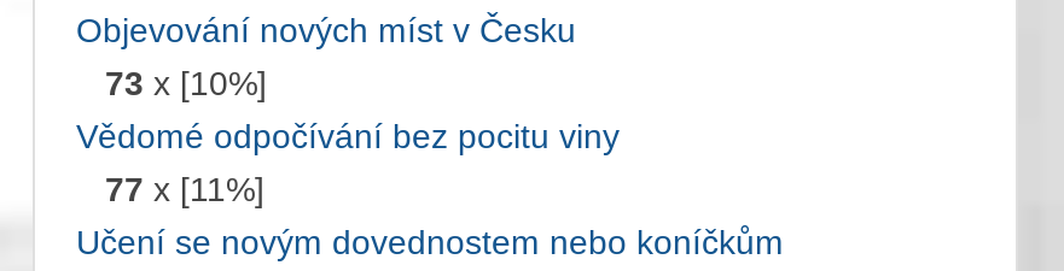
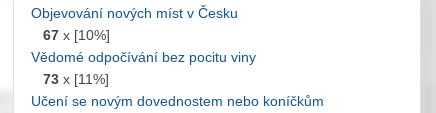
[105,63,267,102] 73 x [10%] -> [43,27,110,43] 67 x [10%]
[105,169,264,208] 77 x [11%] -> [43,71,109,87] 73 x [11%]

